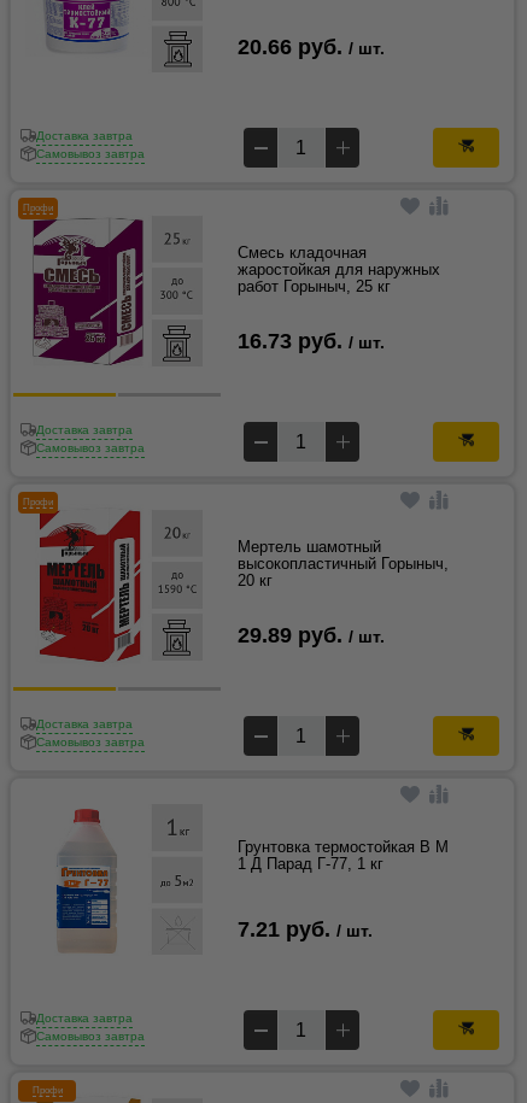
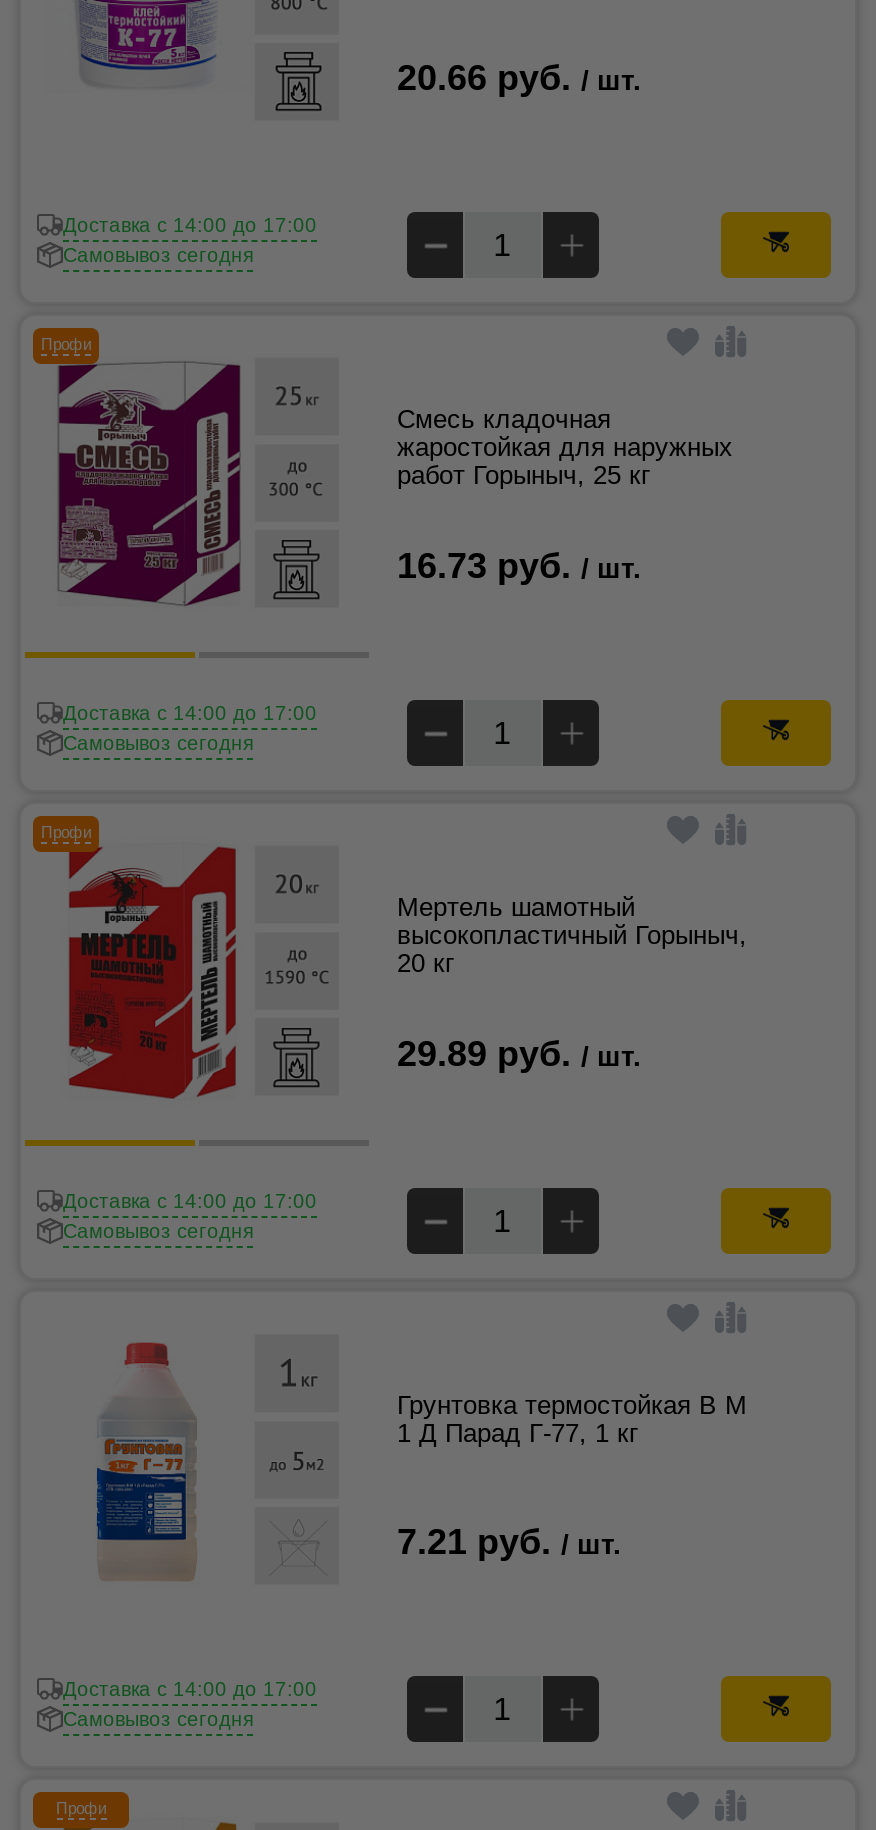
[36,129,145,160] Доставка завтра | Самовывоз завтра -> [63,214,317,266] Доставка c 14:00 до 17:00 | Самовывоз сегодня
[36,423,145,454] Доставка завтра | Самовывоз завтра -> [63,702,317,754] Доставка c 14:00 до 17:00 | Самовывоз сегодня
[36,717,145,749] Доставка завтра | Самовывоз завтра -> [63,1190,317,1242] Доставка c 14:00 до 17:00 | Самовывоз сегодня
[36,1011,145,1043] Доставка завтра | Самовывоз завтра -> [63,1678,317,1730] Доставка c 14:00 до 17:00 | Самовывоз сегодня

